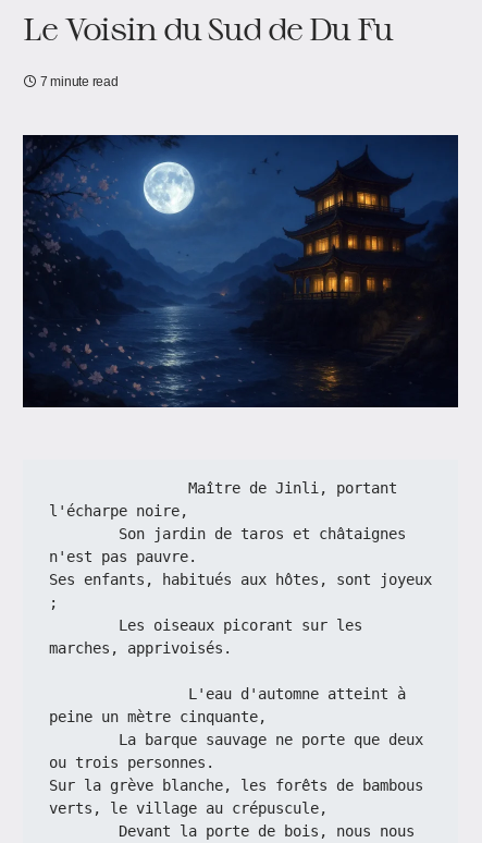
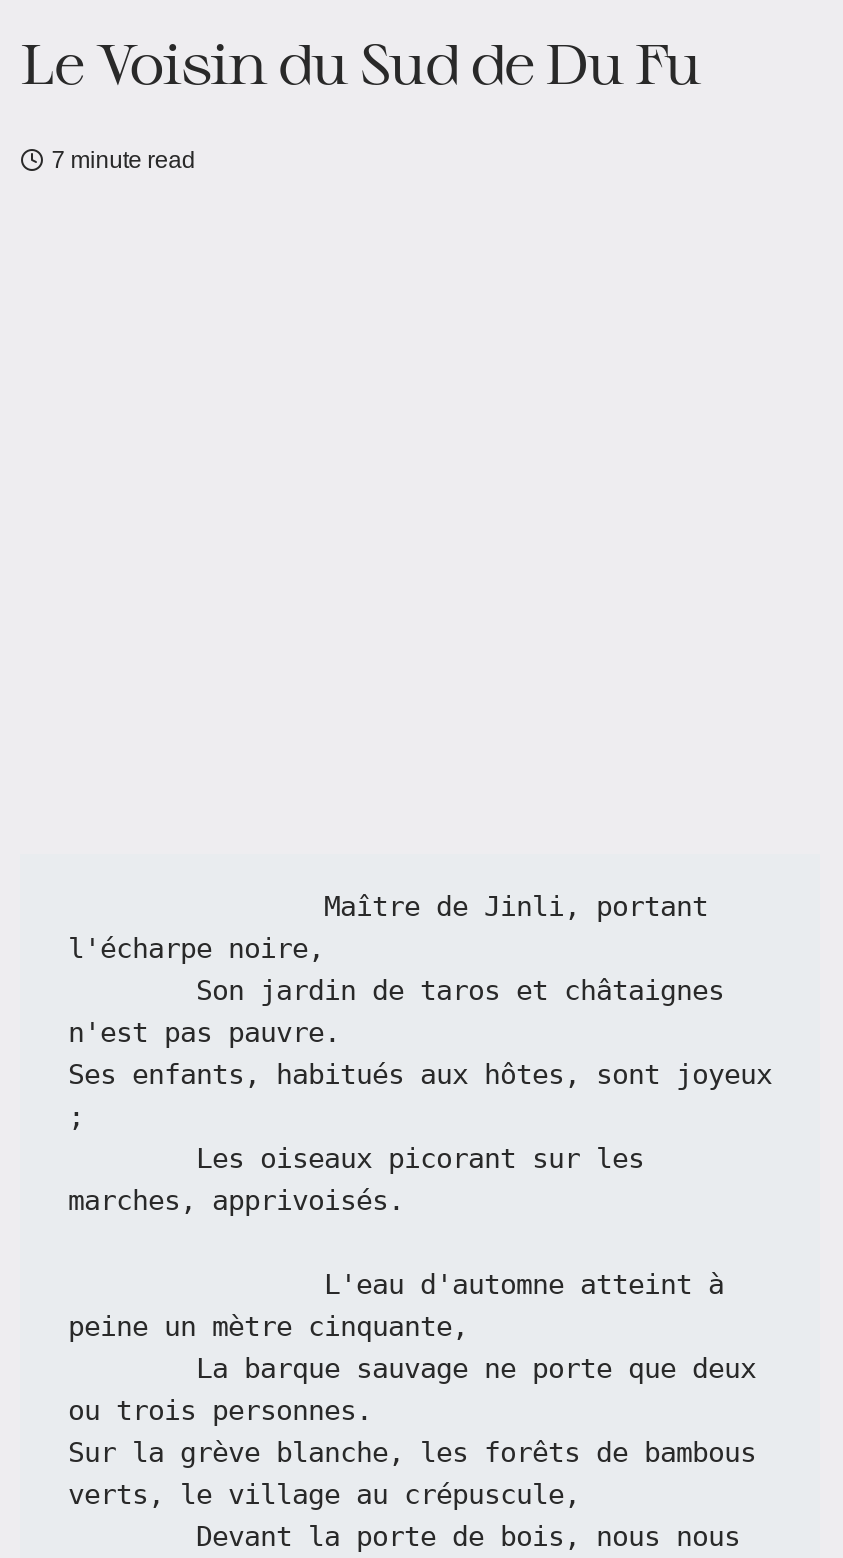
[22,134,459,408] [image] -> none

